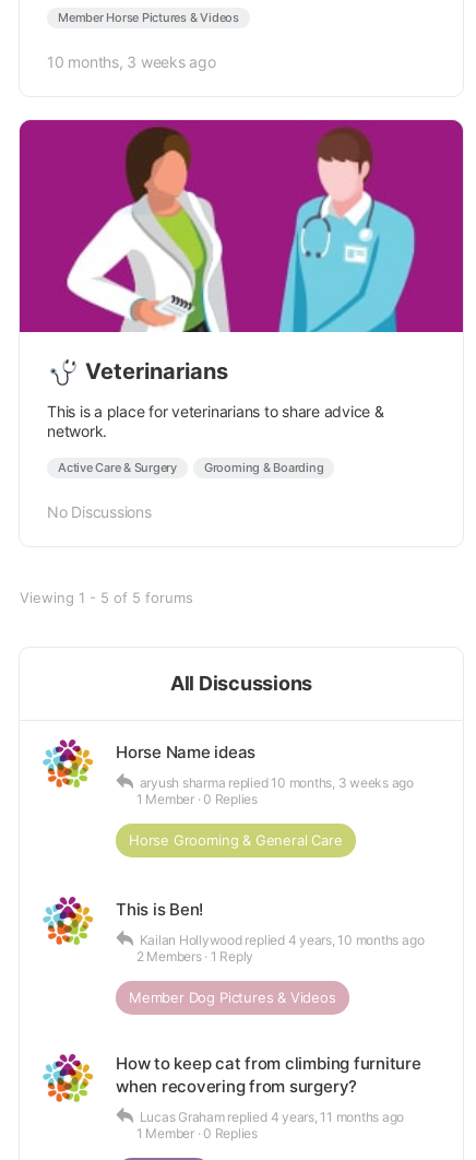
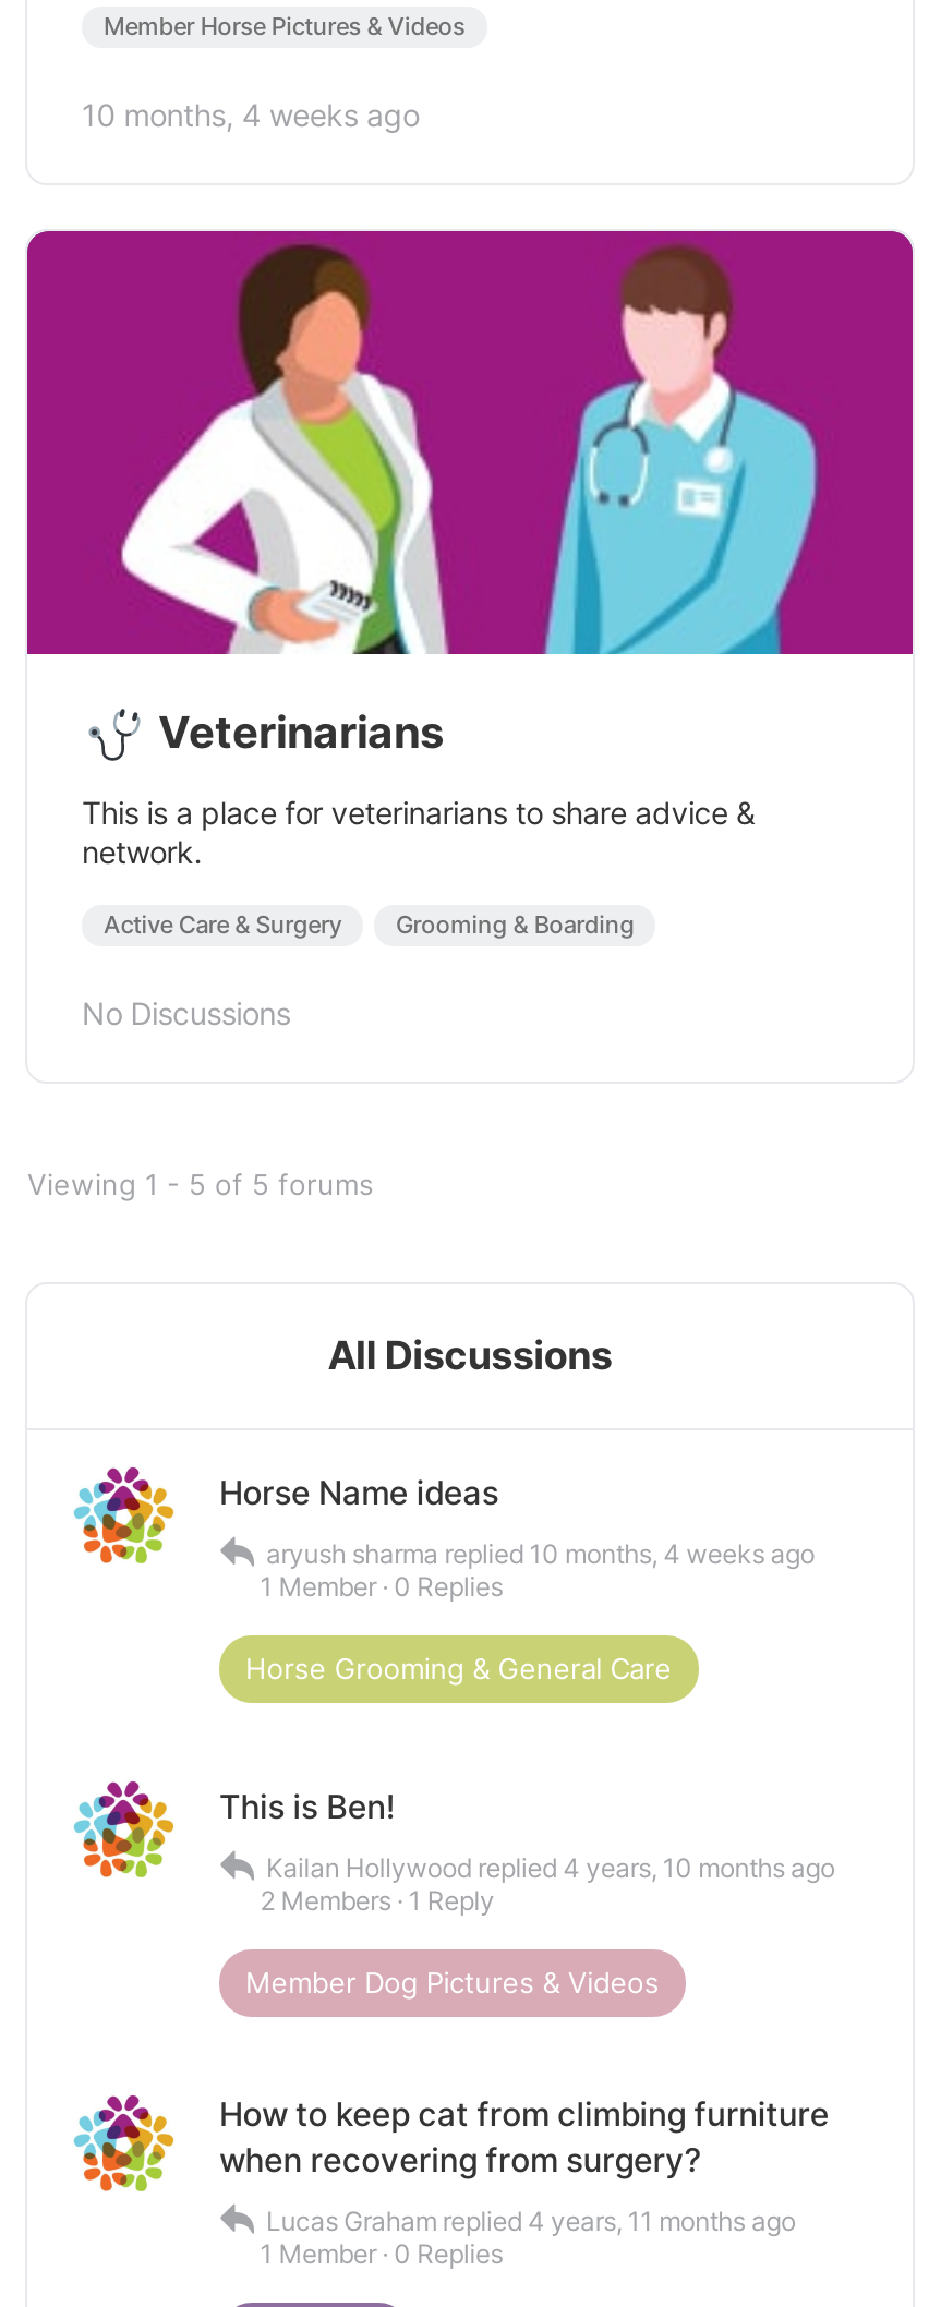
[47,52,216,70] 10 months, 3 weeks ago -> [82,95,419,132] 10 months, 4 weeks ago
[139,775,414,791] aryush sharma replied 10 months, 3 weeks ago -> [266,1538,815,1571] aryush sharma replied 10 months, 4 weeks ago

